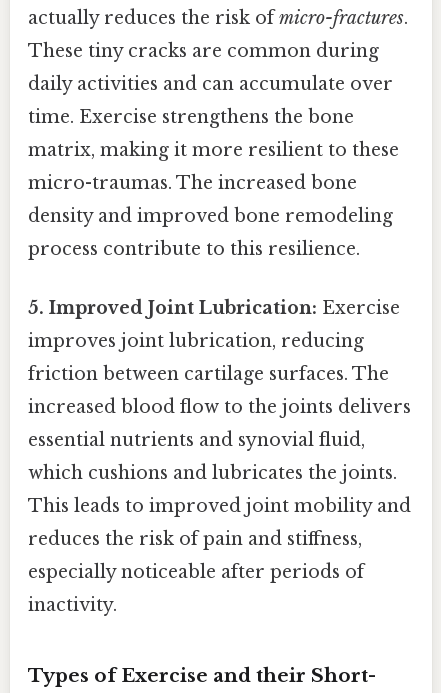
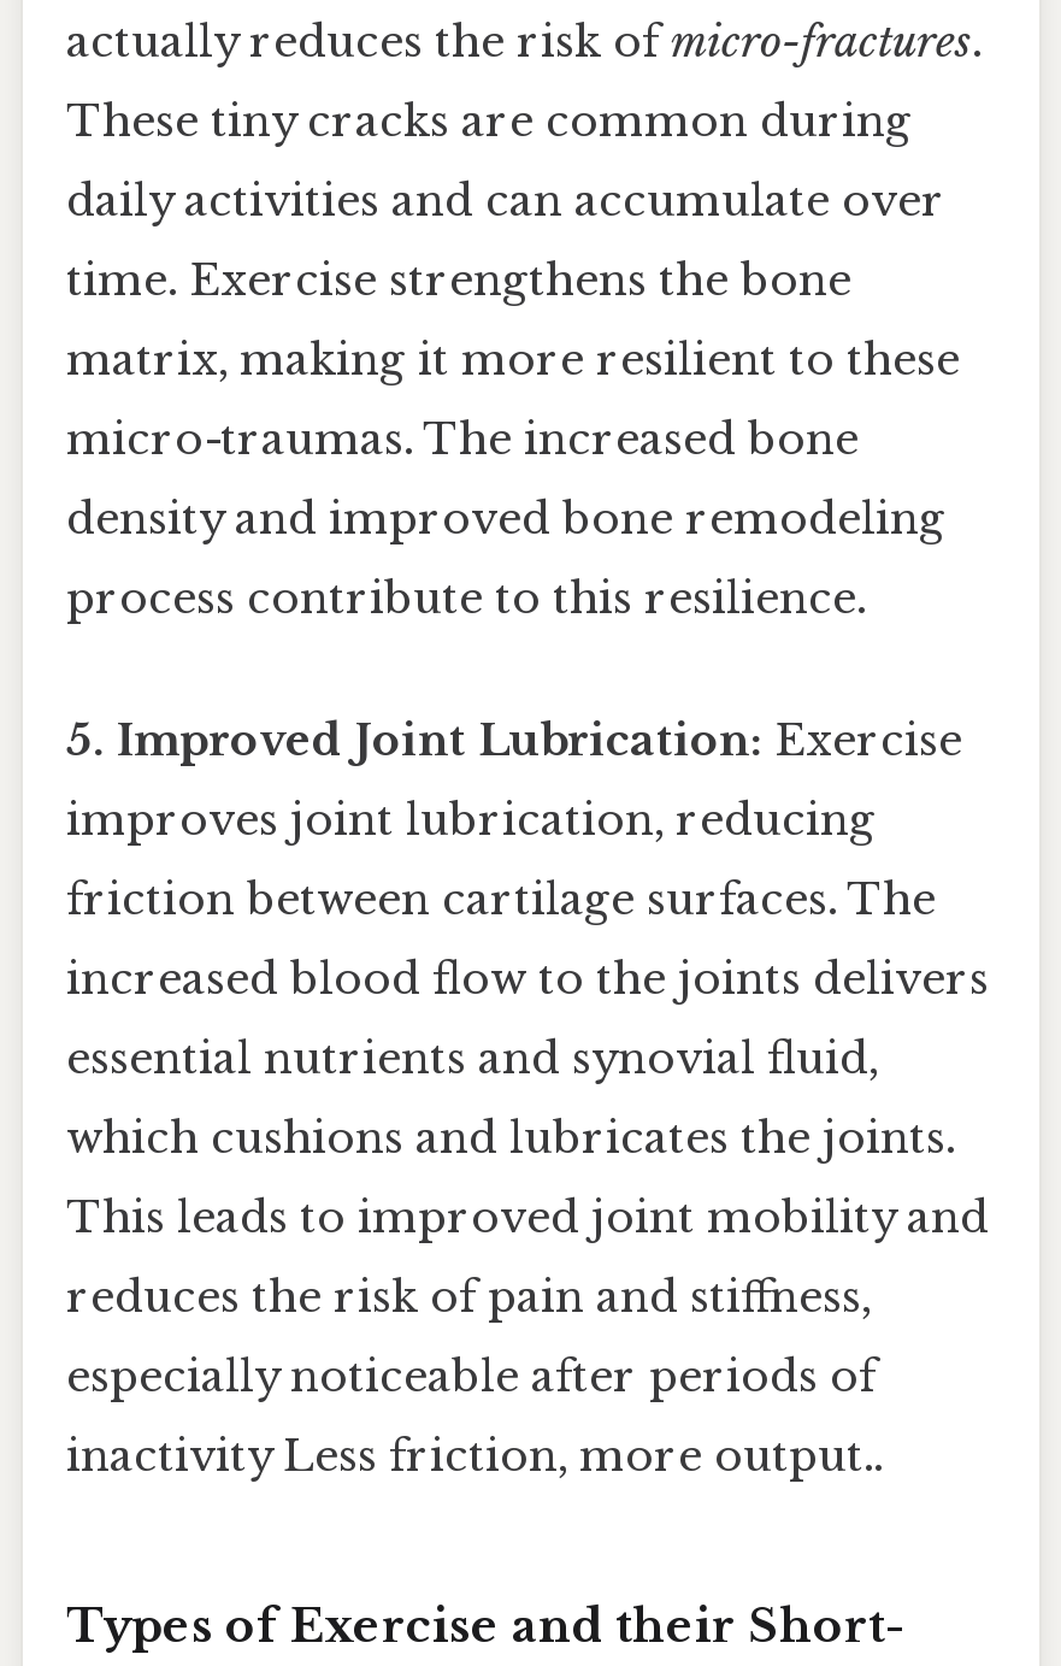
[28,594,117,616] inactivity. -> [66,1430,883,1483] inactivity Less friction, more output..

